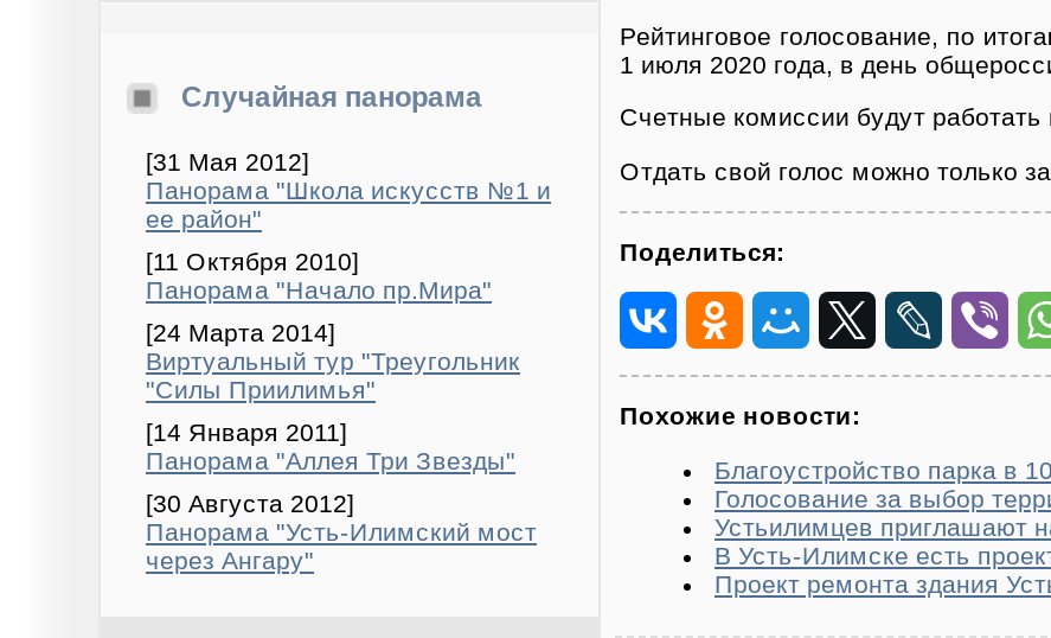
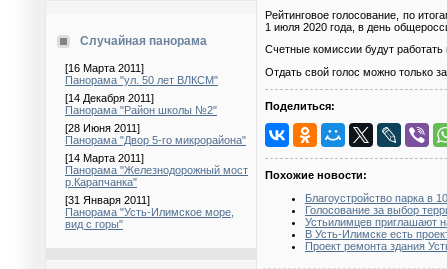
[146,147,551,232] [31 Мая 2012] | Панорама "Школа искусств №1 и | ее район" -> [65,62,218,86] [16 Марта 2011] | Панорама "ул. 50 лет ВЛКСМ"
[146,247,492,304] [11 Октября 2010] | Панорама "Начало пр.Мира" -> [65,92,217,116] [14 Декабря 2011] | Панорама "Район школы №2"
[146,318,520,403] [24 Марта 2014] | Виртуальный тур "Треугольник | "Силы Приилимья" -> [65,122,246,146] [28 Июня 2011] | Панорама "Двор 5-го микрорайона"
[146,417,515,474] [14 Января 2011] | Панорама "Аллея Три Звезды" -> [65,152,248,188] [14 Марта 2011] | Панорама "Железнодорожный мост | р.Карапчанка"
[146,489,537,574] [30 Августа 2012] | Панорама "Усть-Илимский мост | через Ангару" -> [65,194,234,230] [31 Января 2011] | Панорама "Усть-Илимское море, | вид с горы"

